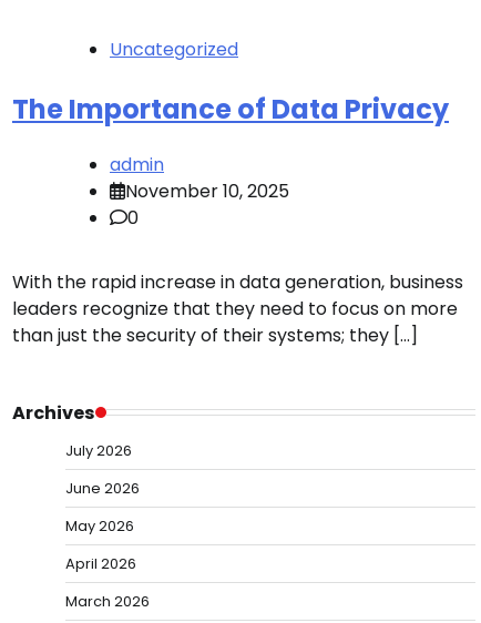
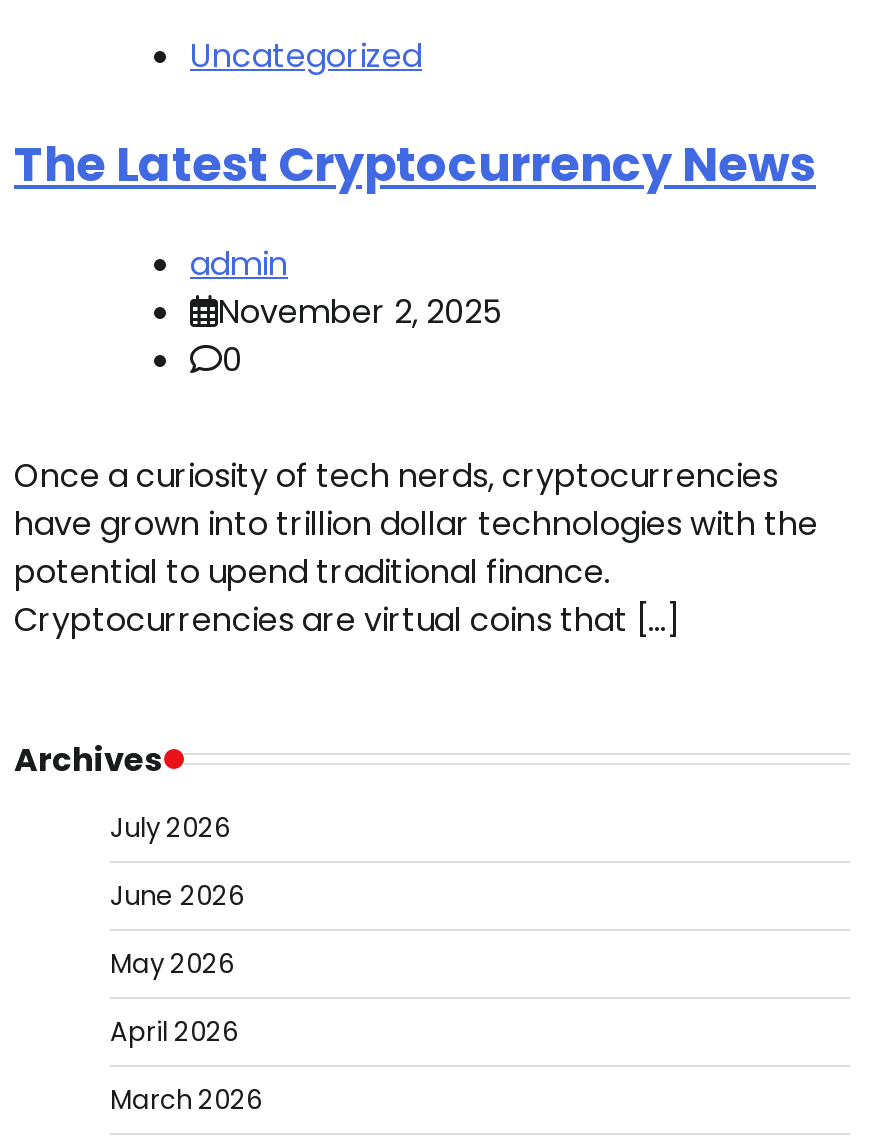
[12,90,449,127] The Importance of Data Privacy -> [14,130,816,196] The Latest Cryptocurrency News
[125,178,289,203] November 10, 2025 -> [218,288,502,334] November 2, 2025
[12,269,463,348] With the rapid increase in data generation, business | leaders recognize that they need to focus on more | than just the security of their systems; they […] -> [14,452,818,642] Once a curiosity of tech nerds, cryptocurrencies | have grown into trillion dollar technologies with the | potential to upend traditional finance. | Cryptocurrencies are virtual coins that […]

